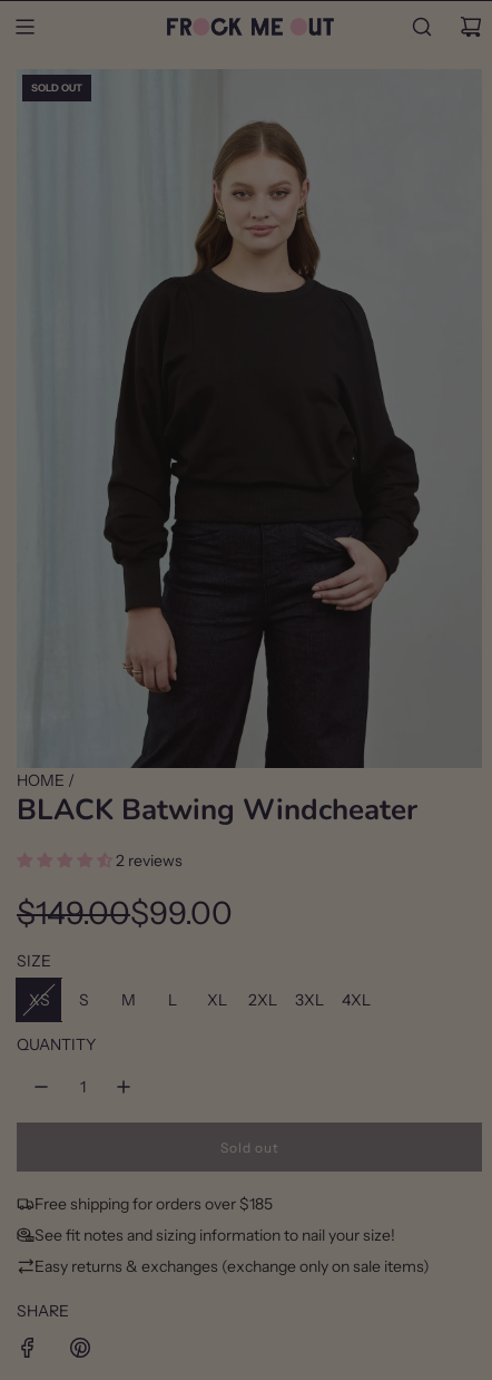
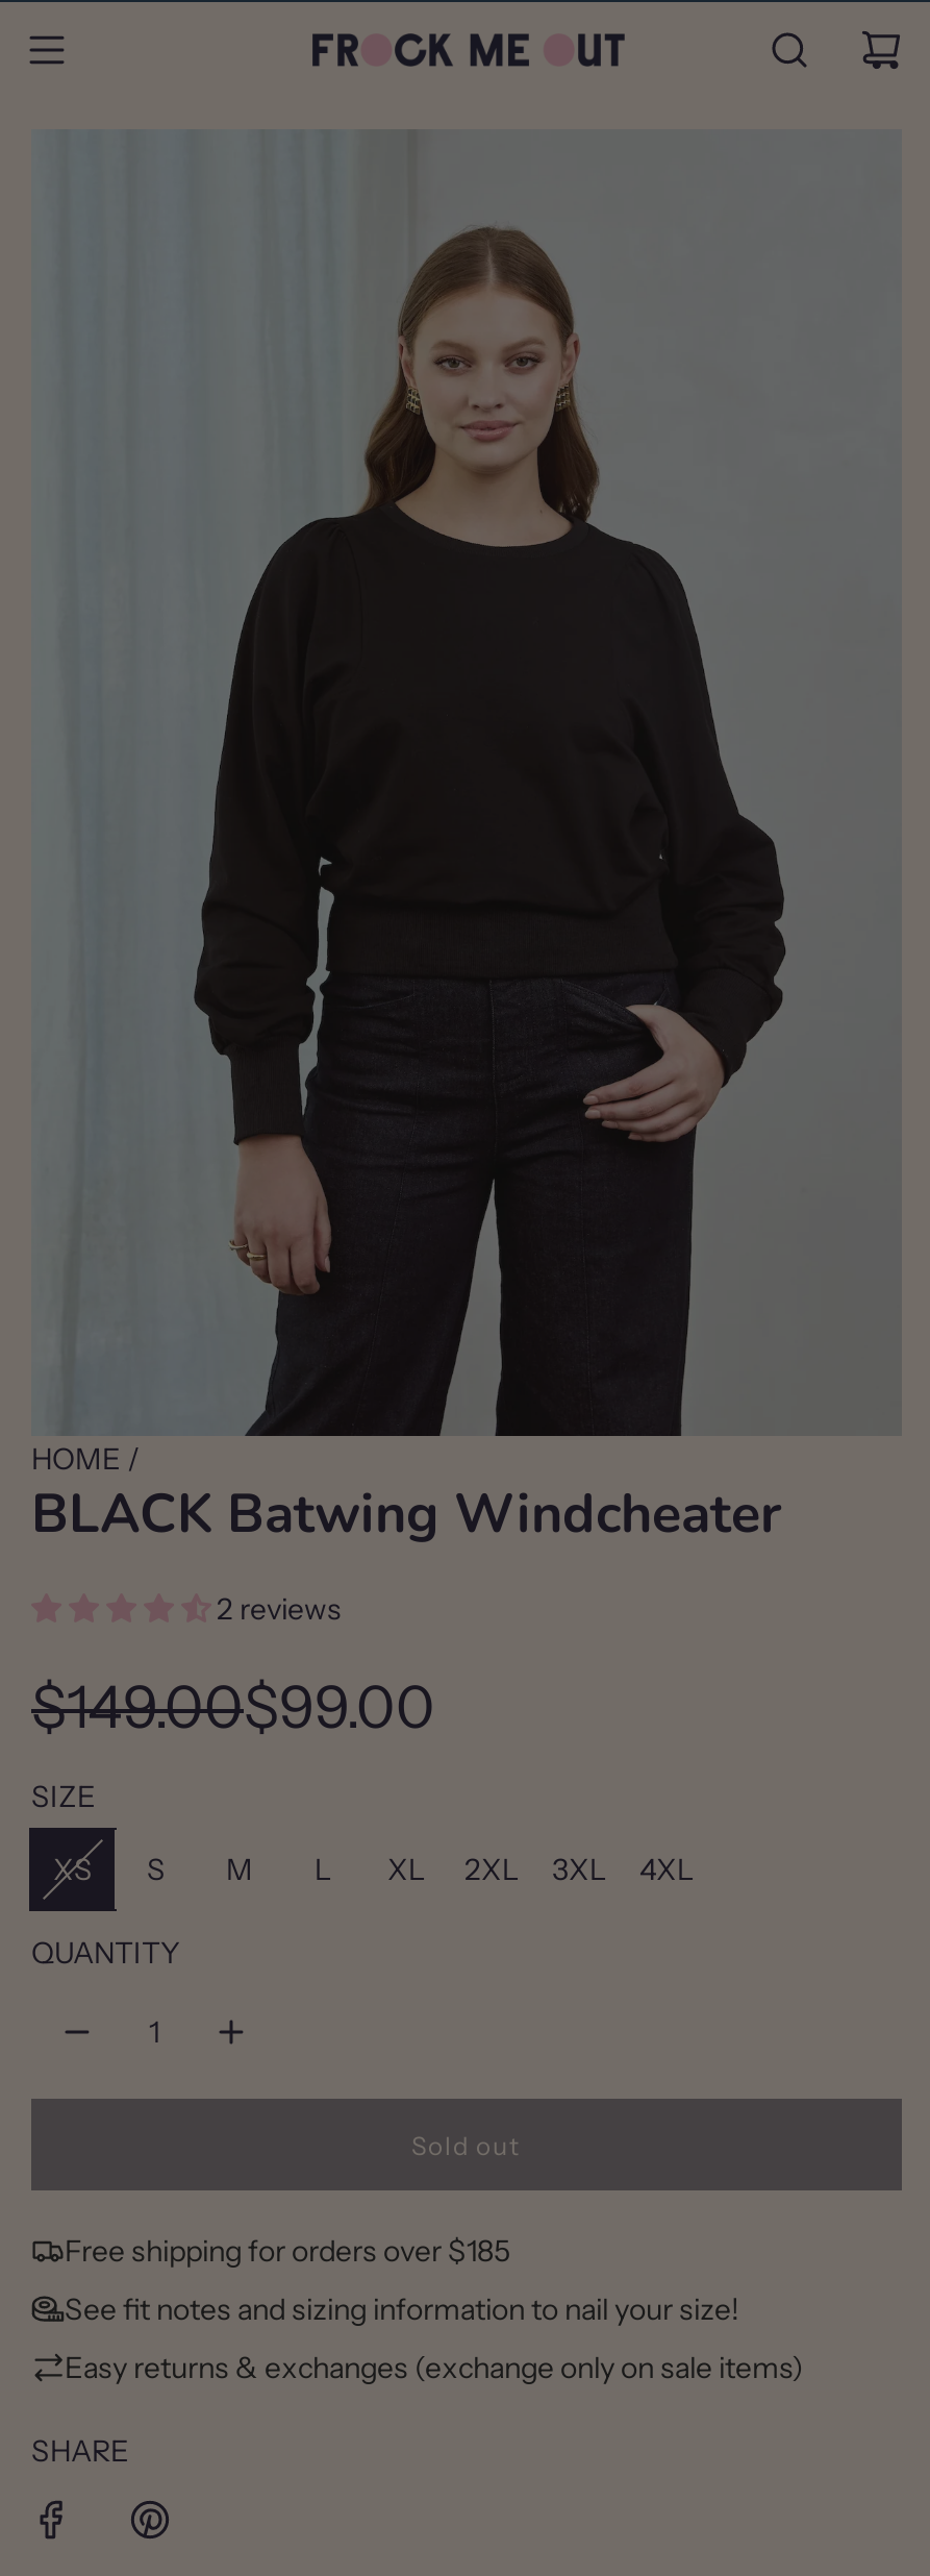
[31,81,82,94] SOLD OUT -> none

